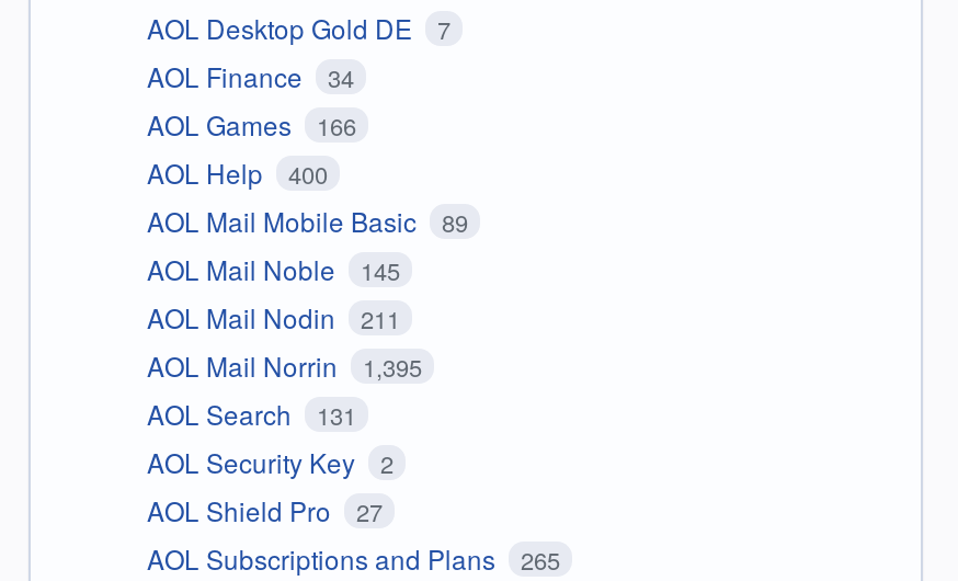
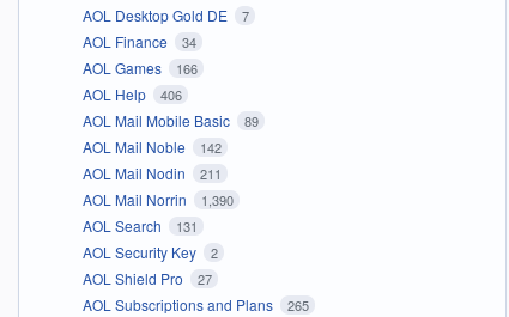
[147,153,328,190] AOL Help 400 -> [83,83,181,104] AOL Help 406
[147,249,400,287] AOL Mail Noble 145 -> [83,136,221,156] AOL Mail Noble 142
[147,346,422,383] AOL Mail Norrin 1,395 -> [83,189,233,209] AOL Mail Norrin 1,390

